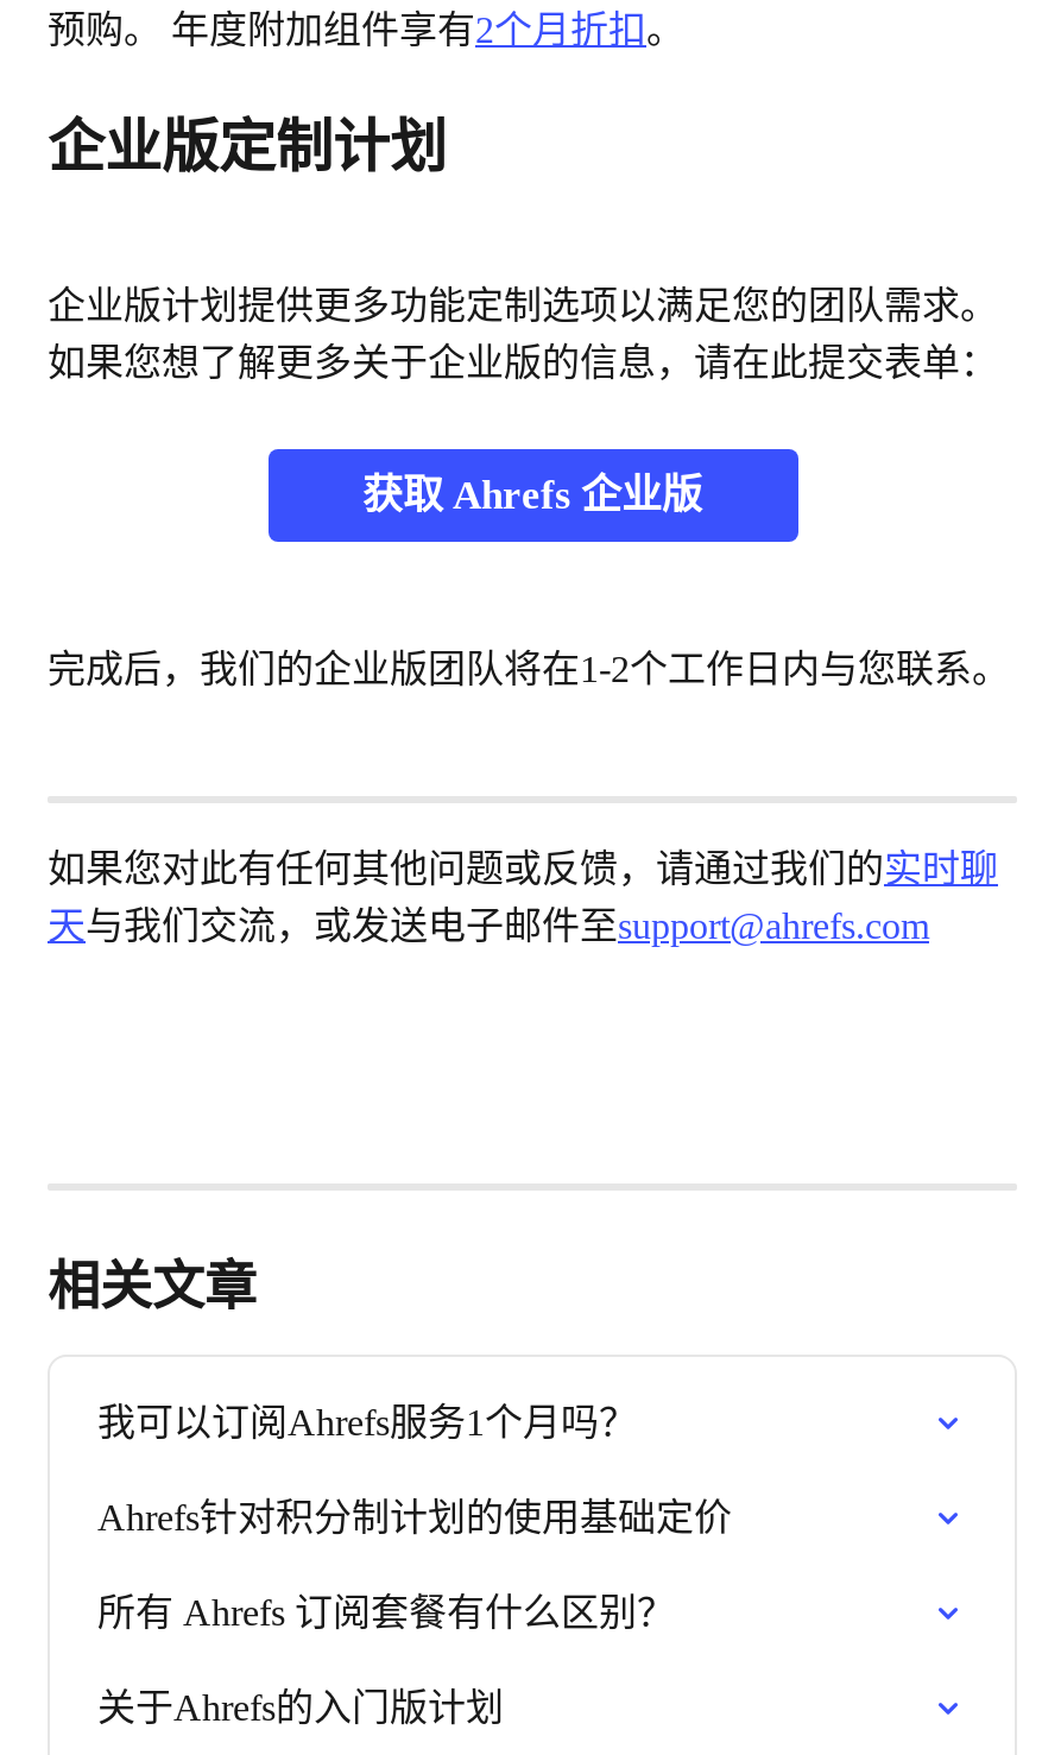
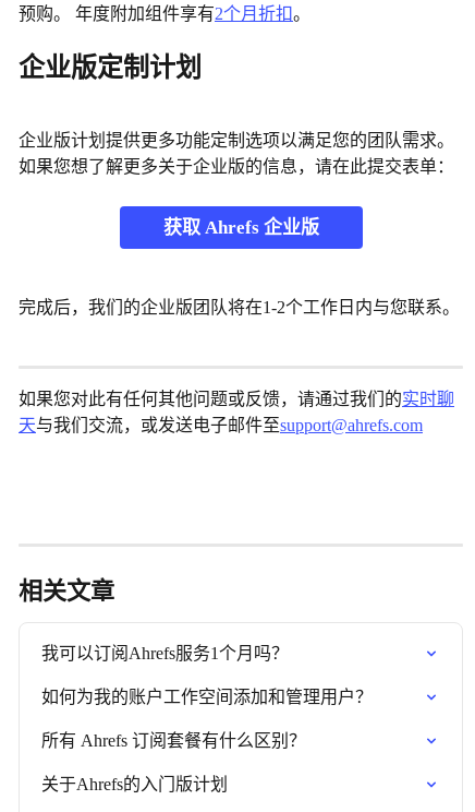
[97,1498,732,1538] Ahrefs针对积分制计划的使用基础定价 -> [41,688,373,706] 如何为我的账户工作空间添加和管理用户？

